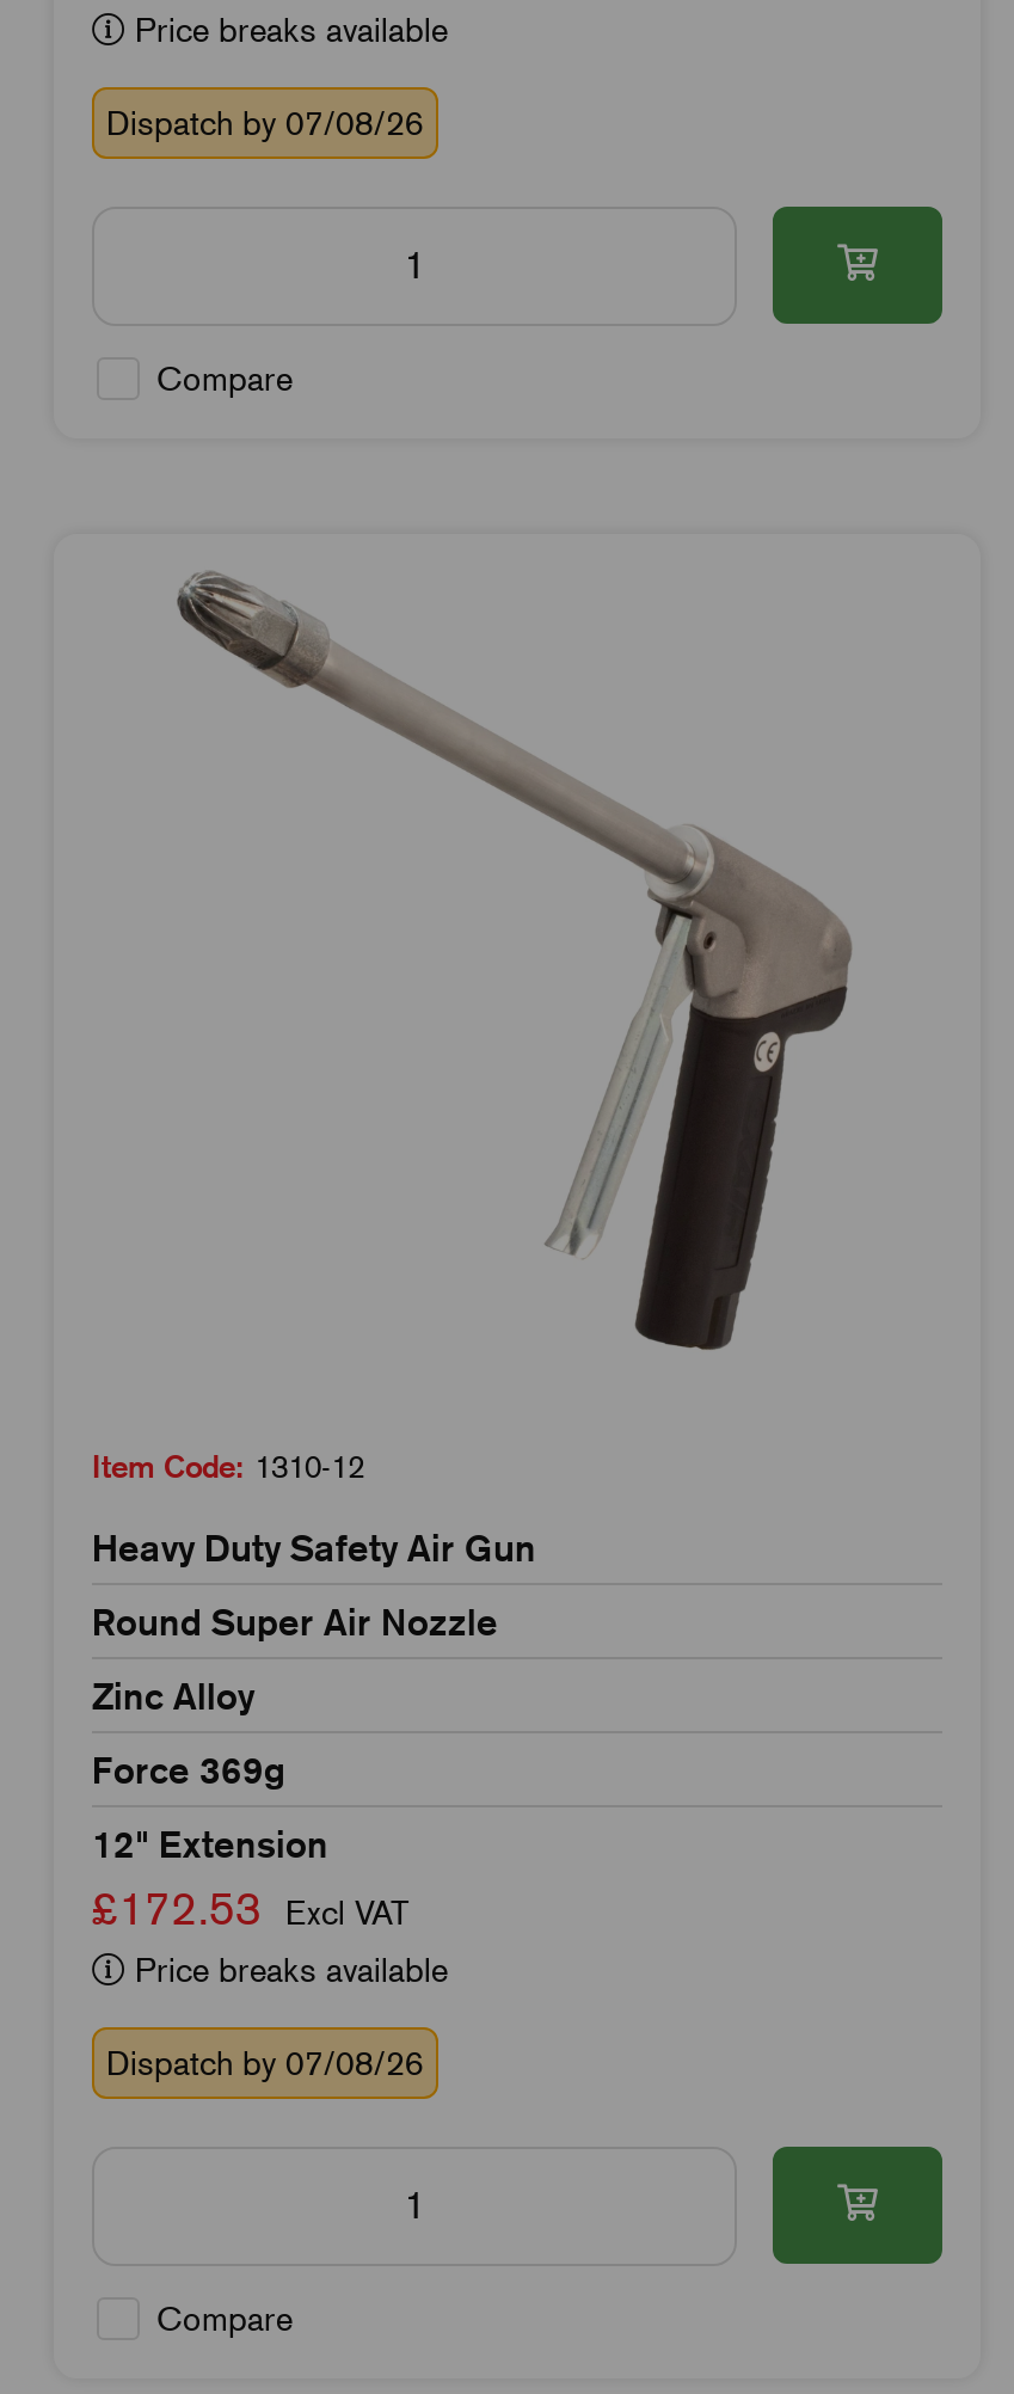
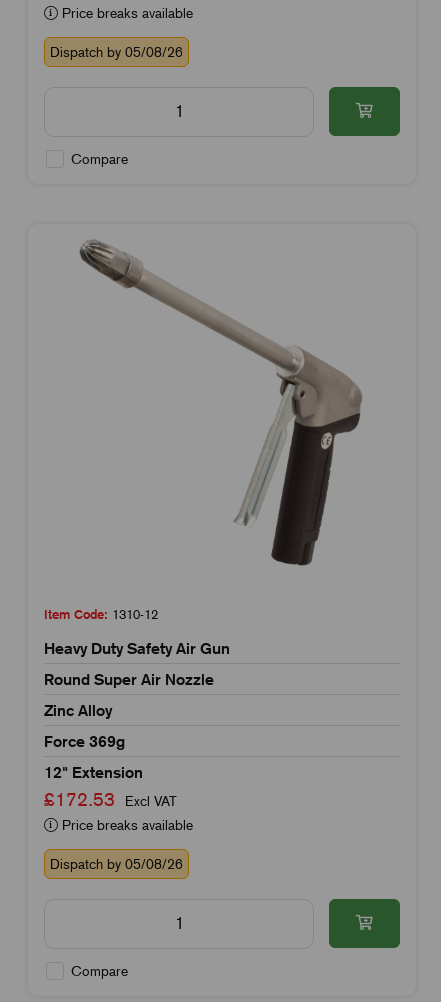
[106,103,424,141] Dispatch by 07/08/26 -> [50,44,183,60] Dispatch by 05/08/26
[106,2043,424,2081] Dispatch by 07/08/26 -> [50,856,183,872] Dispatch by 05/08/26

